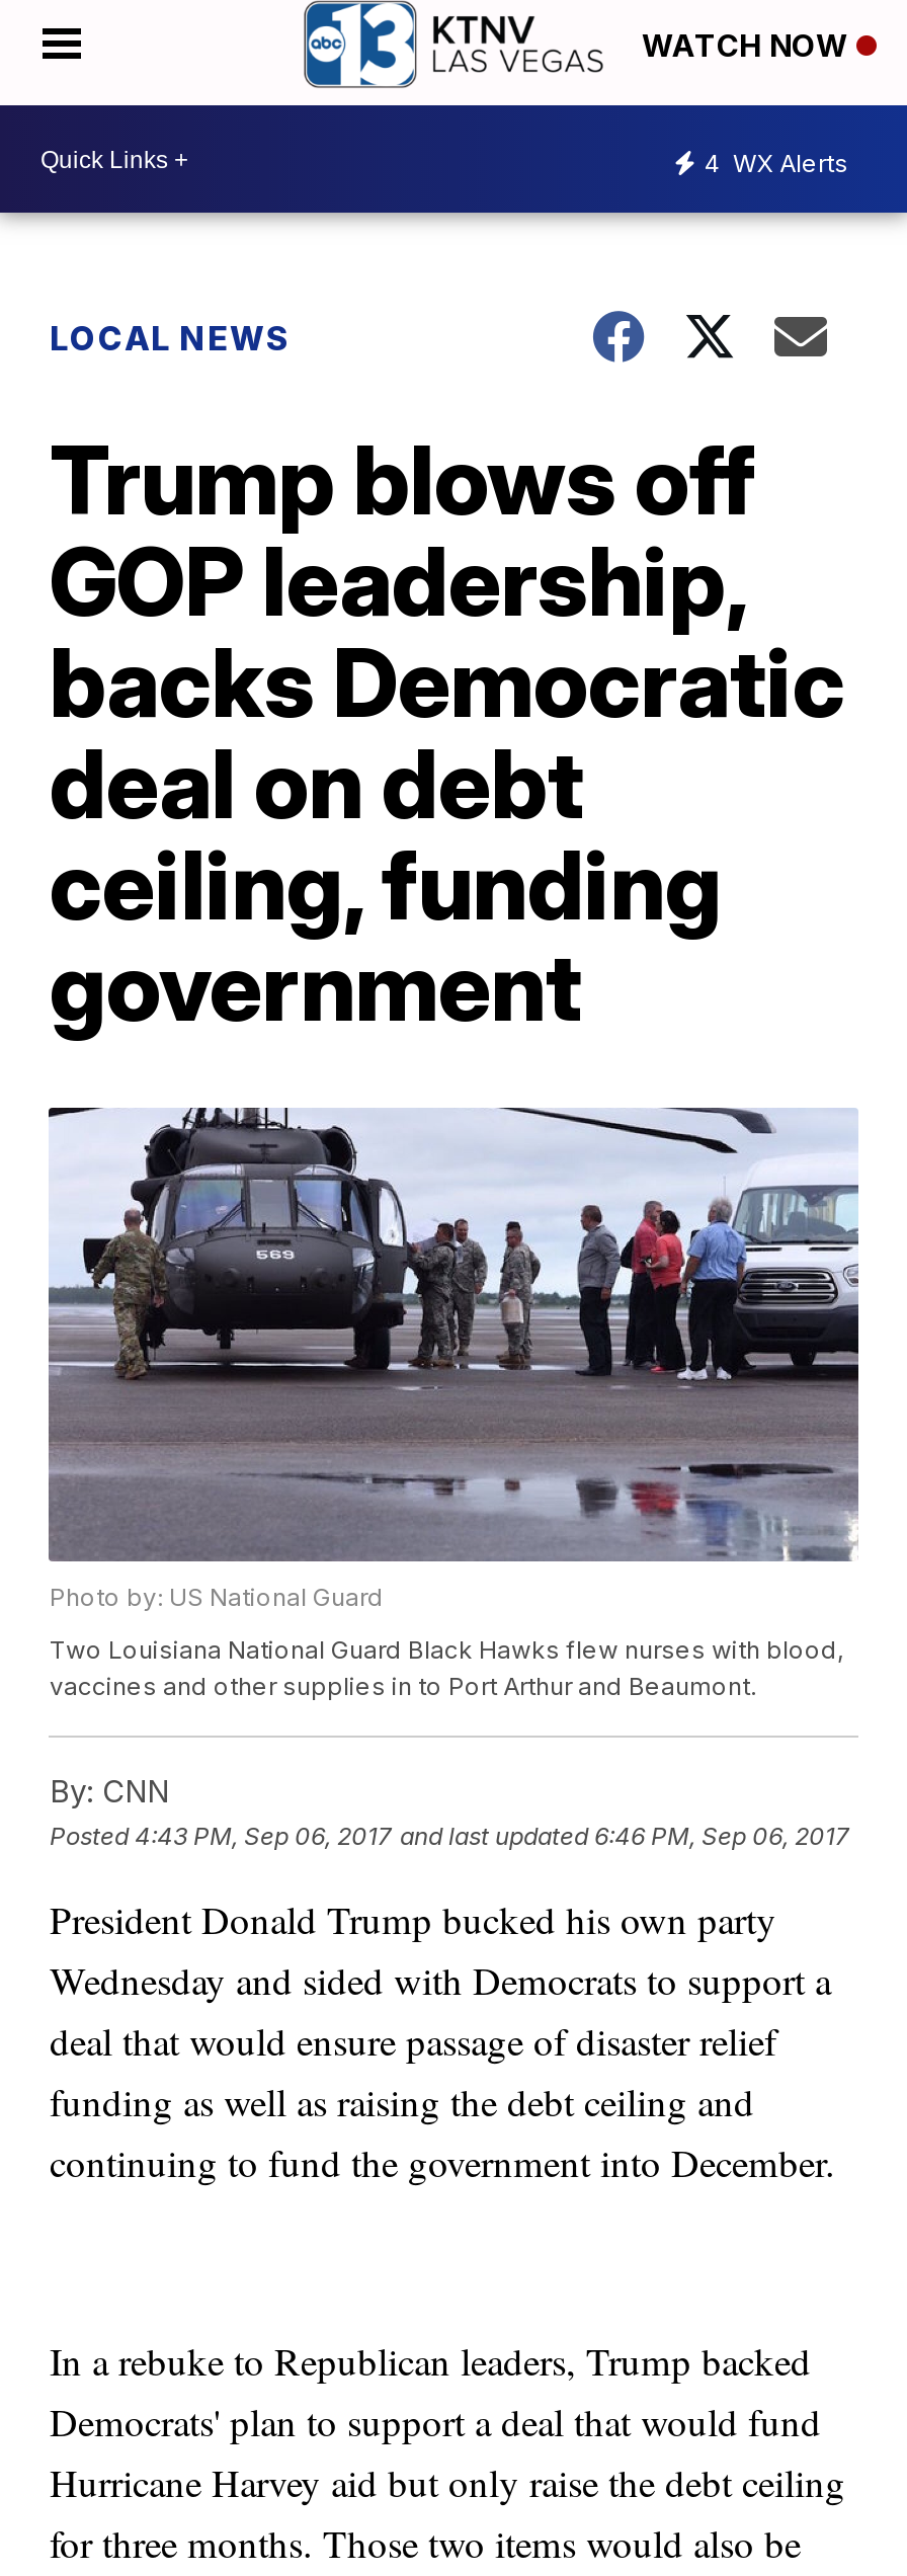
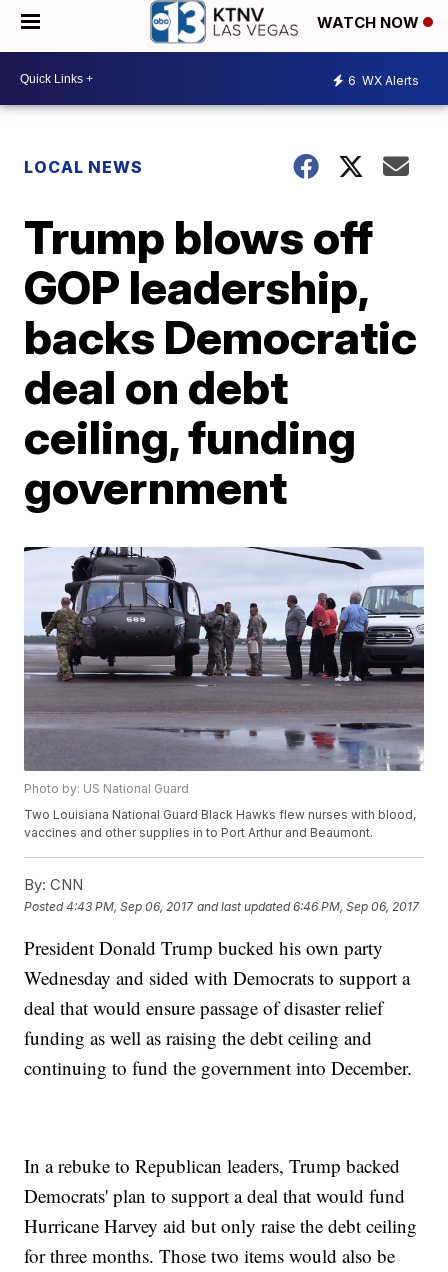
[705,147,848,177] 4 WX Alerts -> [348,72,419,87] 6 WX Alerts

